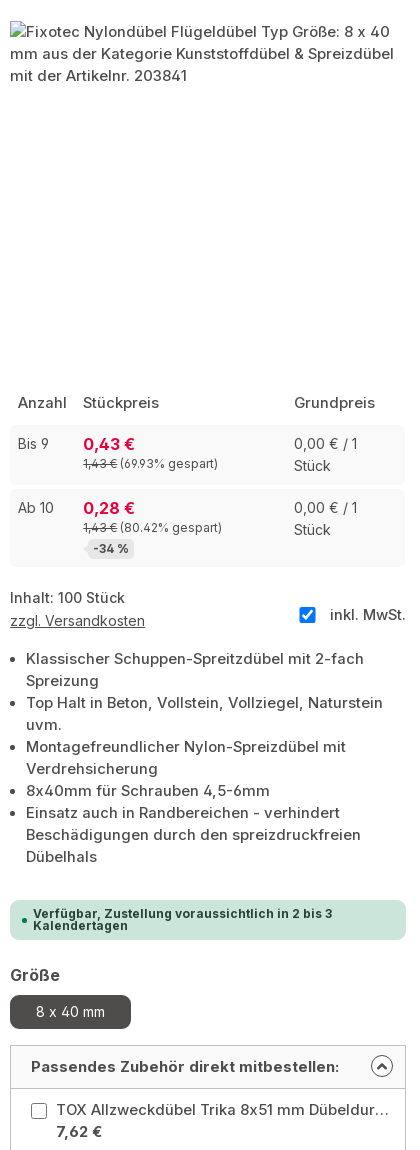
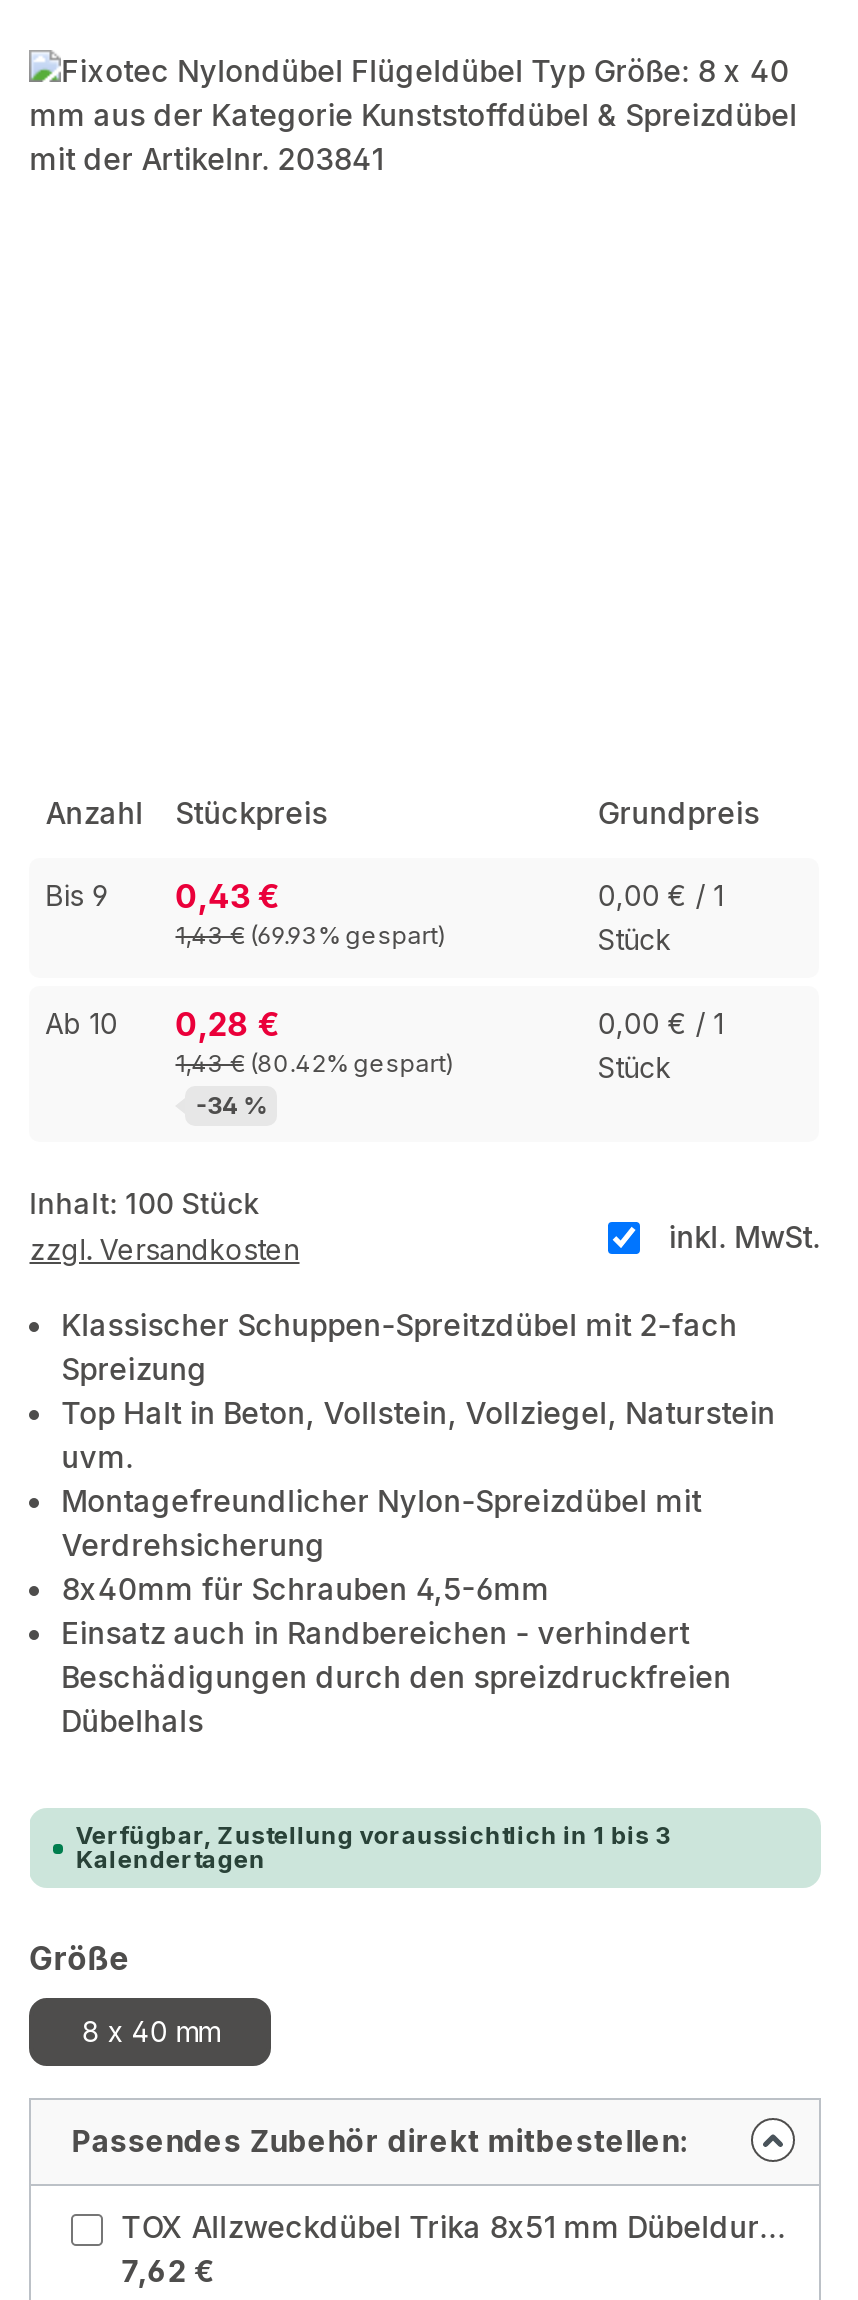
[33,906,332,921] Verfügbar, Zustellung voraussichtlich in 2 bis 3 -> [75,1820,669,1850] Verfügbar, Zustellung voraussichtlich in 1 bis 3

